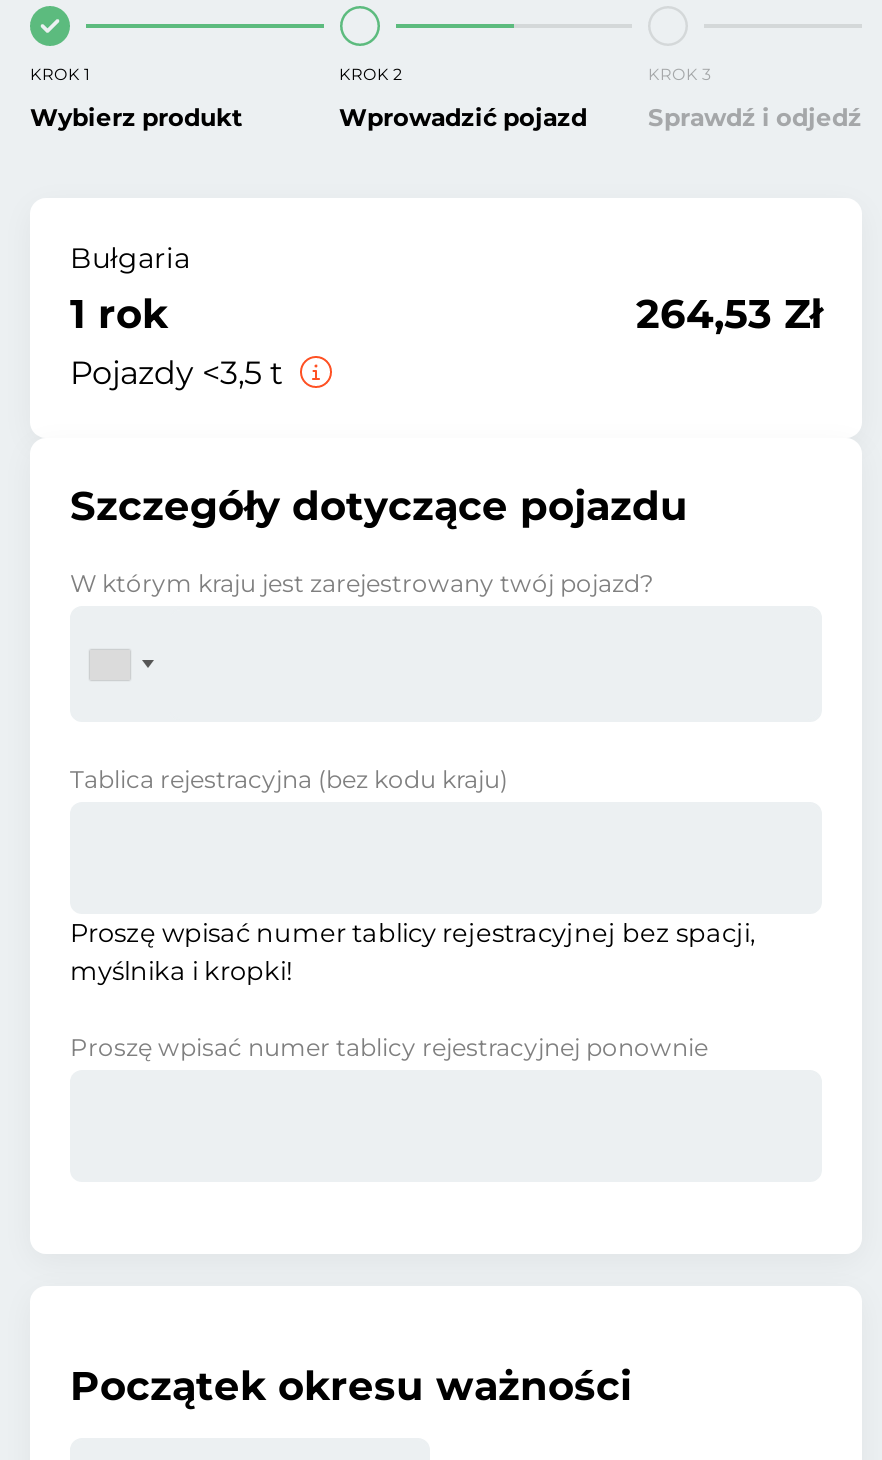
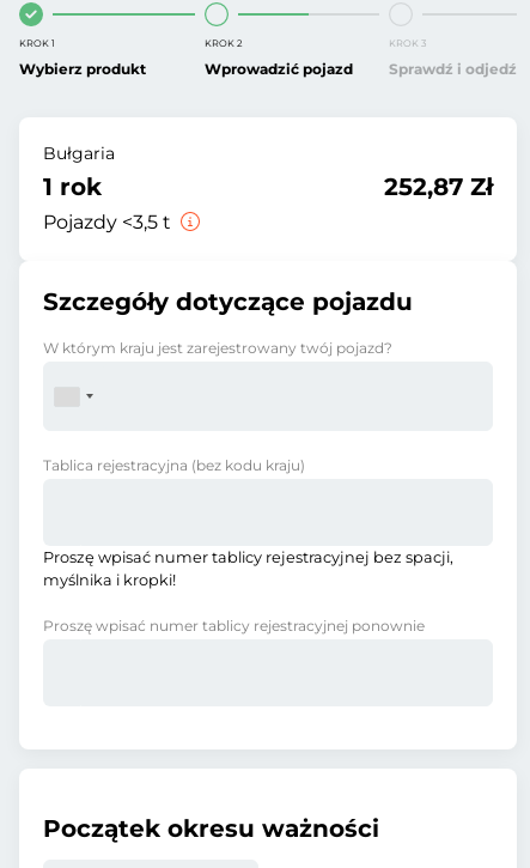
[636,290,822,338] 264,53 Zł -> [384,172,493,201] 252,87 Zł

